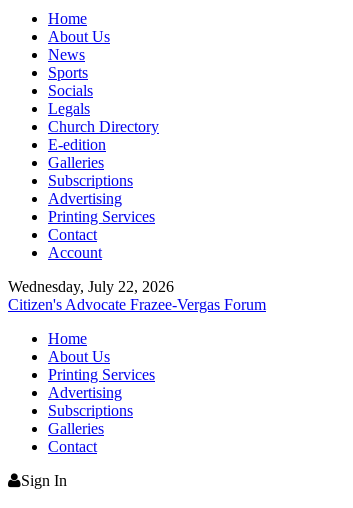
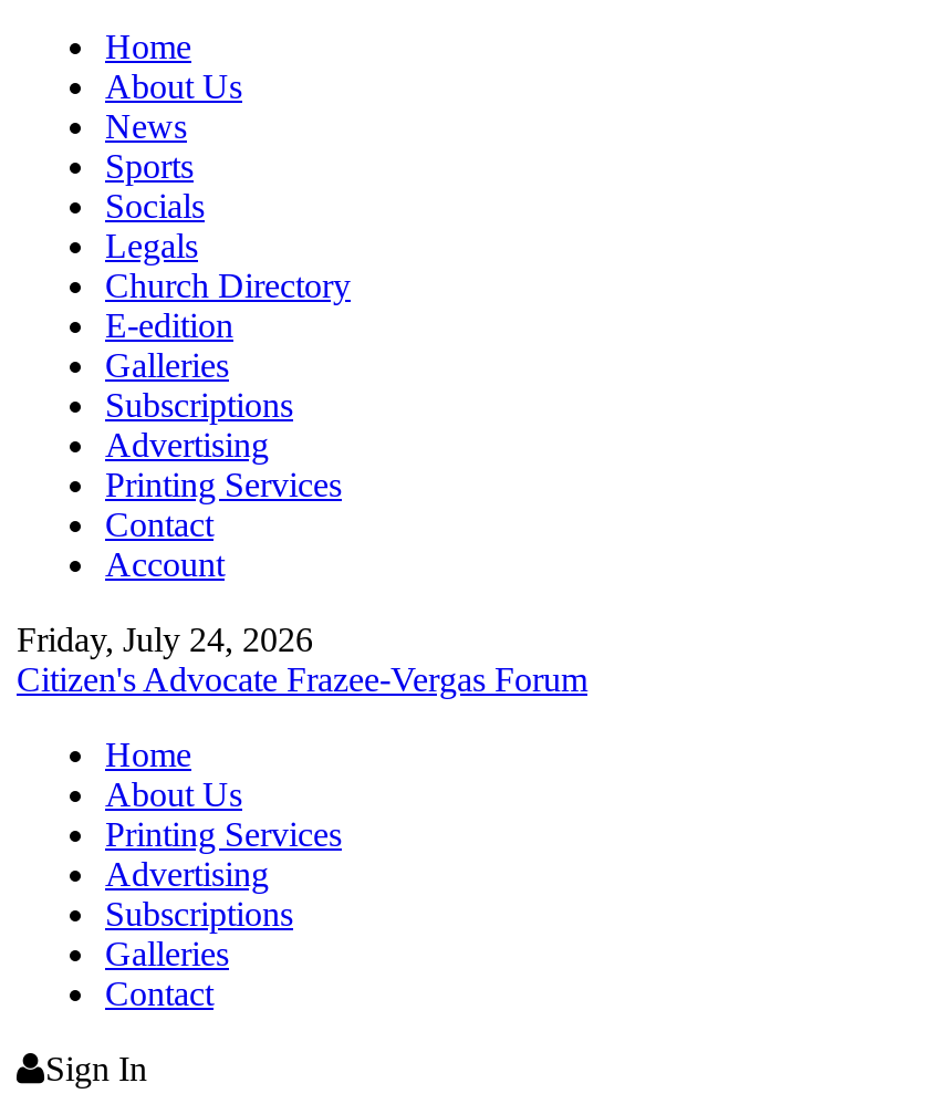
[8,278,174,295] Wednesday, July 22, 2026 -> [17,621,313,658] Friday, July 24, 2026

